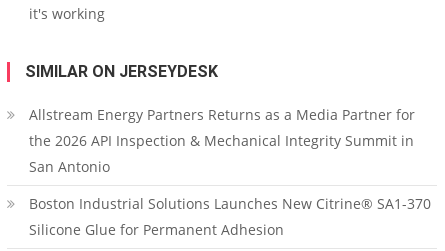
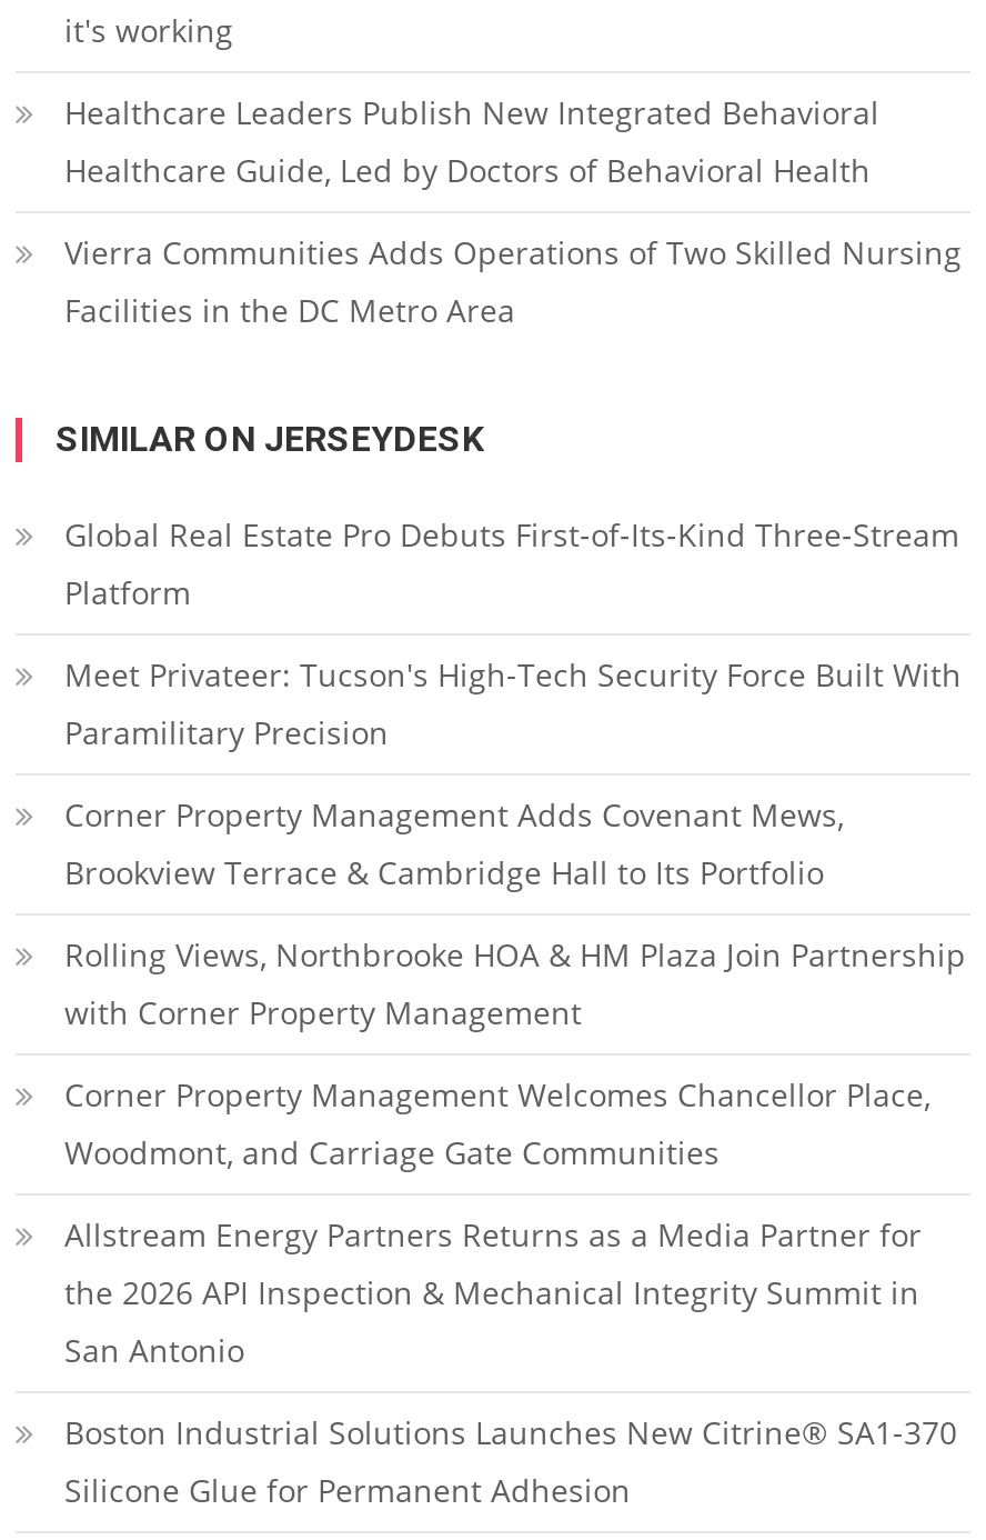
none -> [64,91,962,331] Healthcare Leaders Publish New Integrated Behavioral | Healthcare Guide, Led by Doctors of Behavioral Health | Vierra Communities Adds Operations of Two Skilled Nursing | Facilities in the DC Metro Area
none -> [64,513,966,1173] Global Real Estate Pro Debuts First‑of‑Its‑Kind Three‑Stream | Platform | Meet Privateer: Tucson's High-Tech Security Force Built With | Paramilitary Precision | Corner Property Management Adds Covenant Mews, | Brookview Terrace & Cambridge Hall to Its Portfolio | Rolling Views, Northbrooke HOA & HM Plaza Join Partnership | with Corner Property Management | Corner Property Management Welcomes Chancellor Place, | Woodmont, and Carriage Gate Communities

